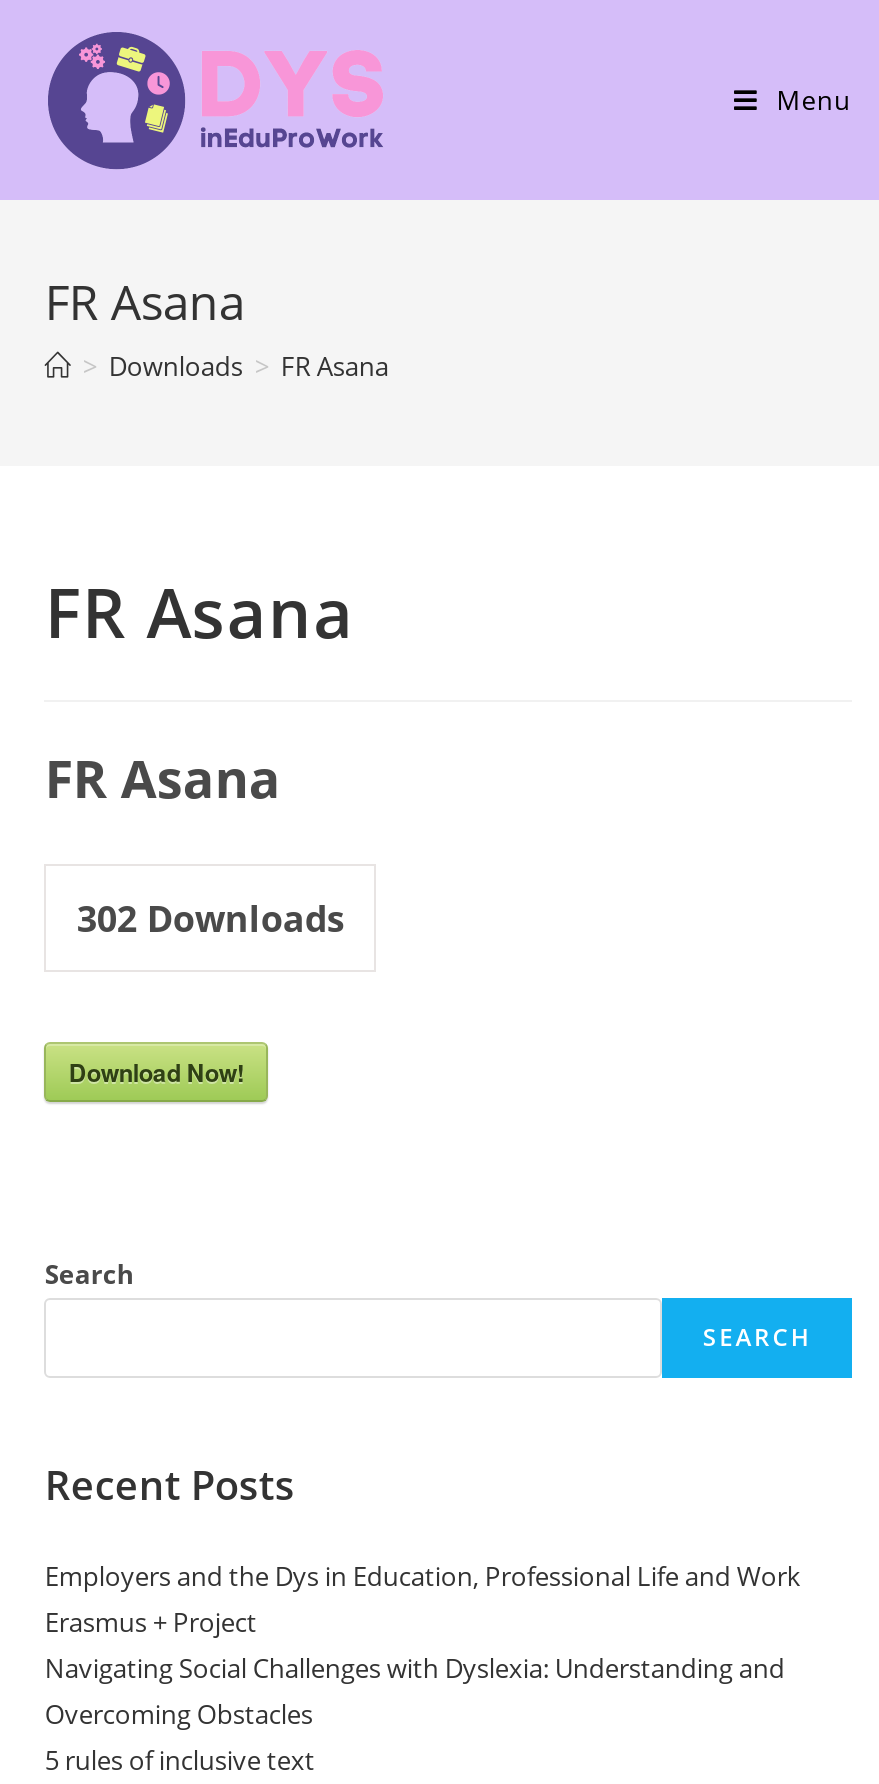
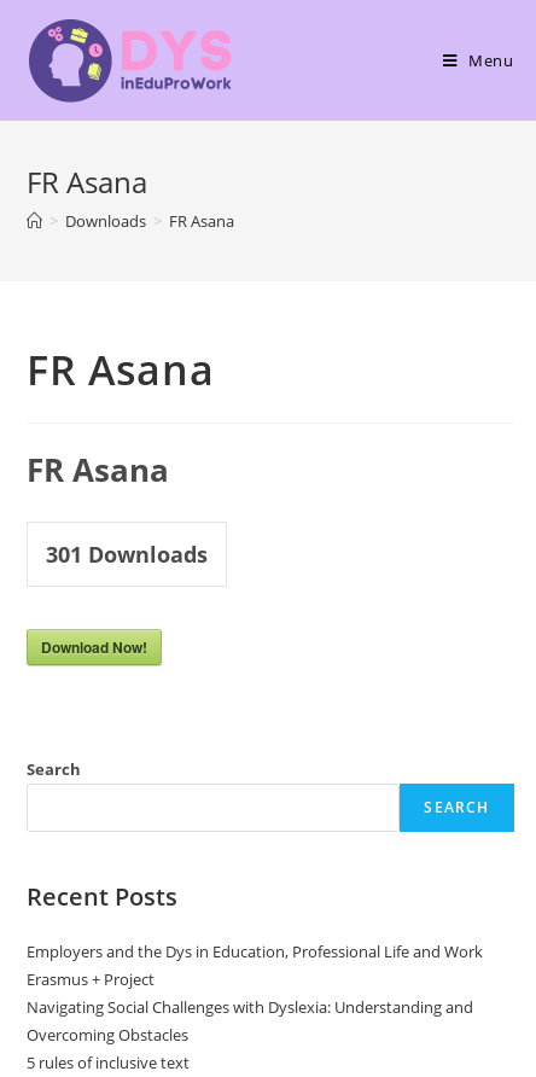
[77,894,345,942] 302 Downloads -> [46,540,208,569] 301 Downloads

